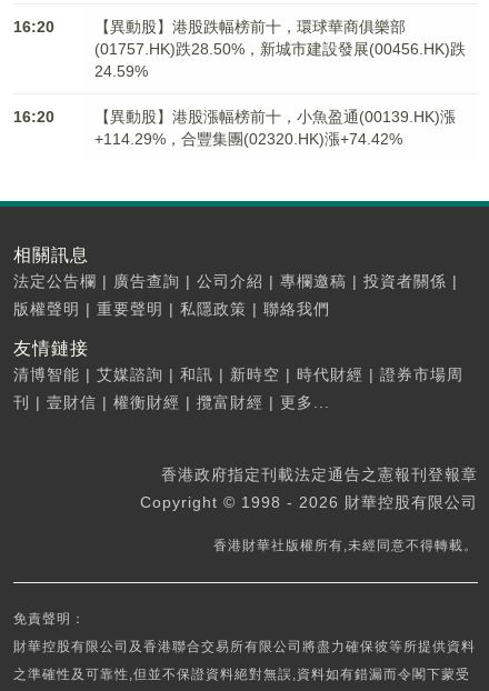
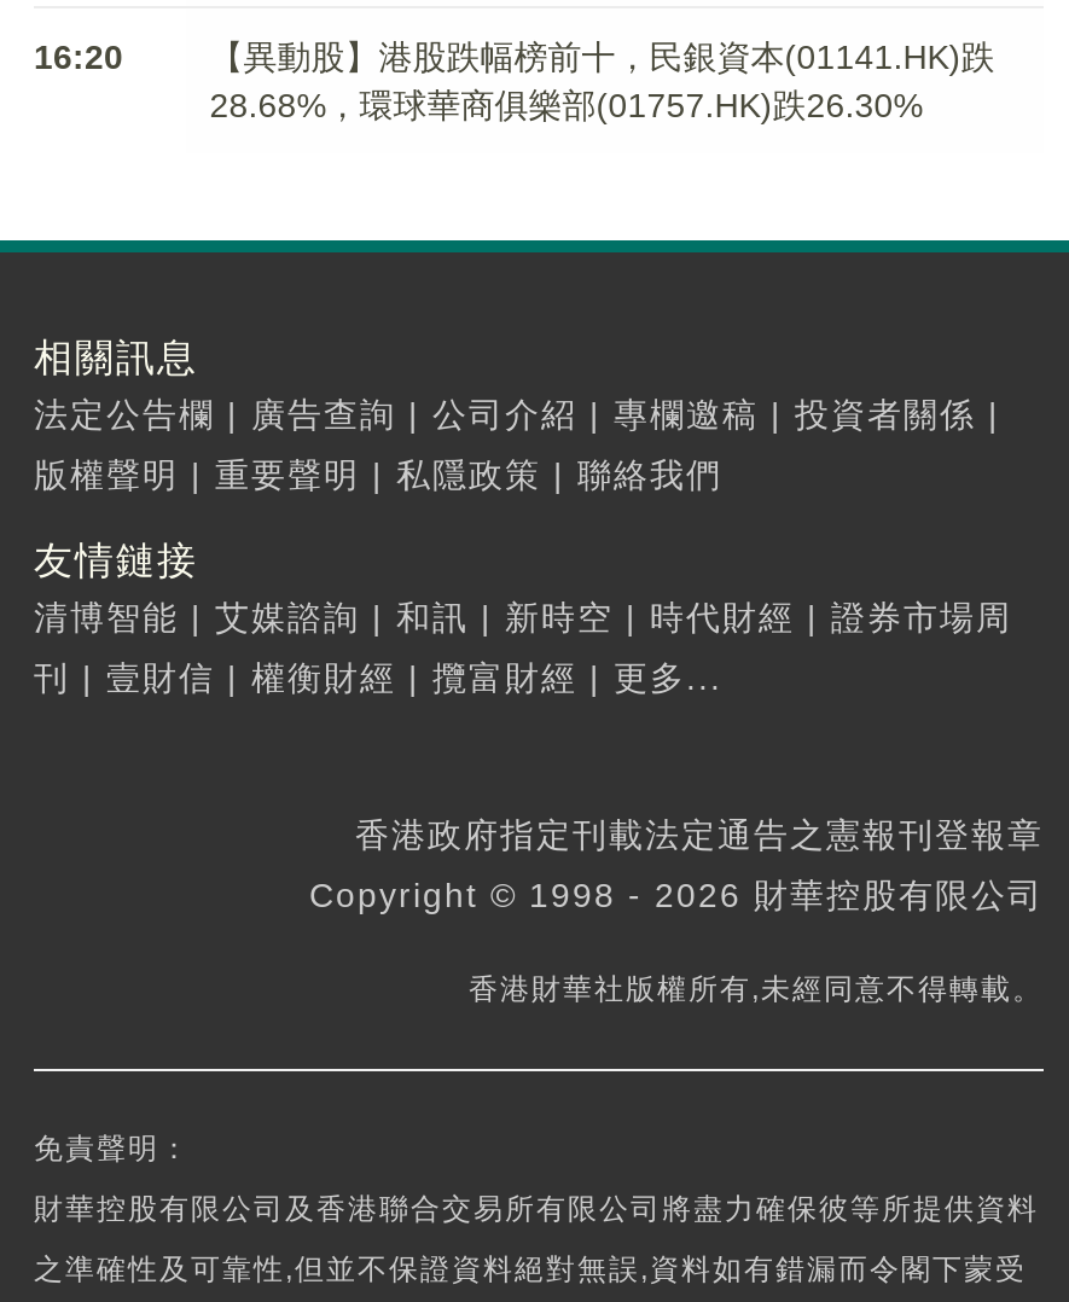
[13,18,465,148] 【異動股】港股跌幅榜前十，環球華商俱樂部 | (01757.HK)跌28.50%，新城市建設發展(00456.HK)跌 | 24.59% | 16:20 | 【異動股】港股漲幅榜前十，小魚盈通(00139.HK)漲 | +114.29%，合豐集團(02320.HK)漲+74.42% -> [209,37,995,124] 【異動股】港股跌幅榜前十，民銀資本(01141.HK)跌 | 28.68%，環球華商俱樂部(01757.HK)跌26.30%

